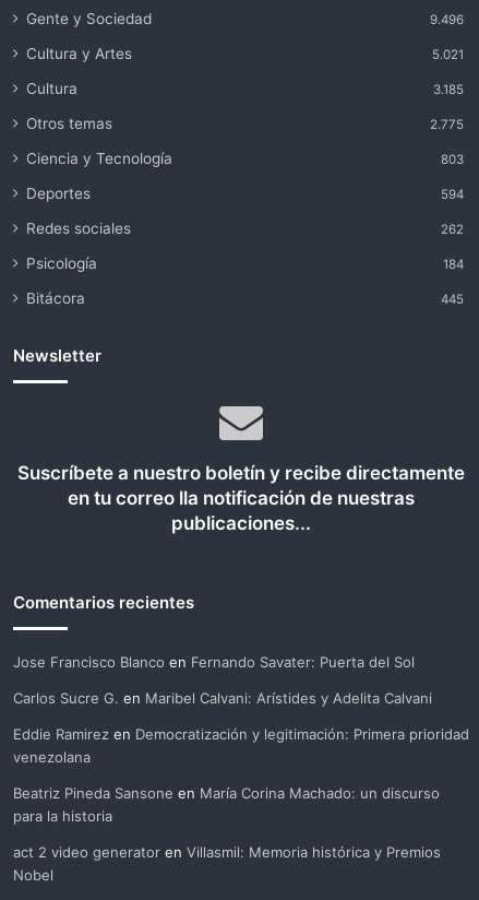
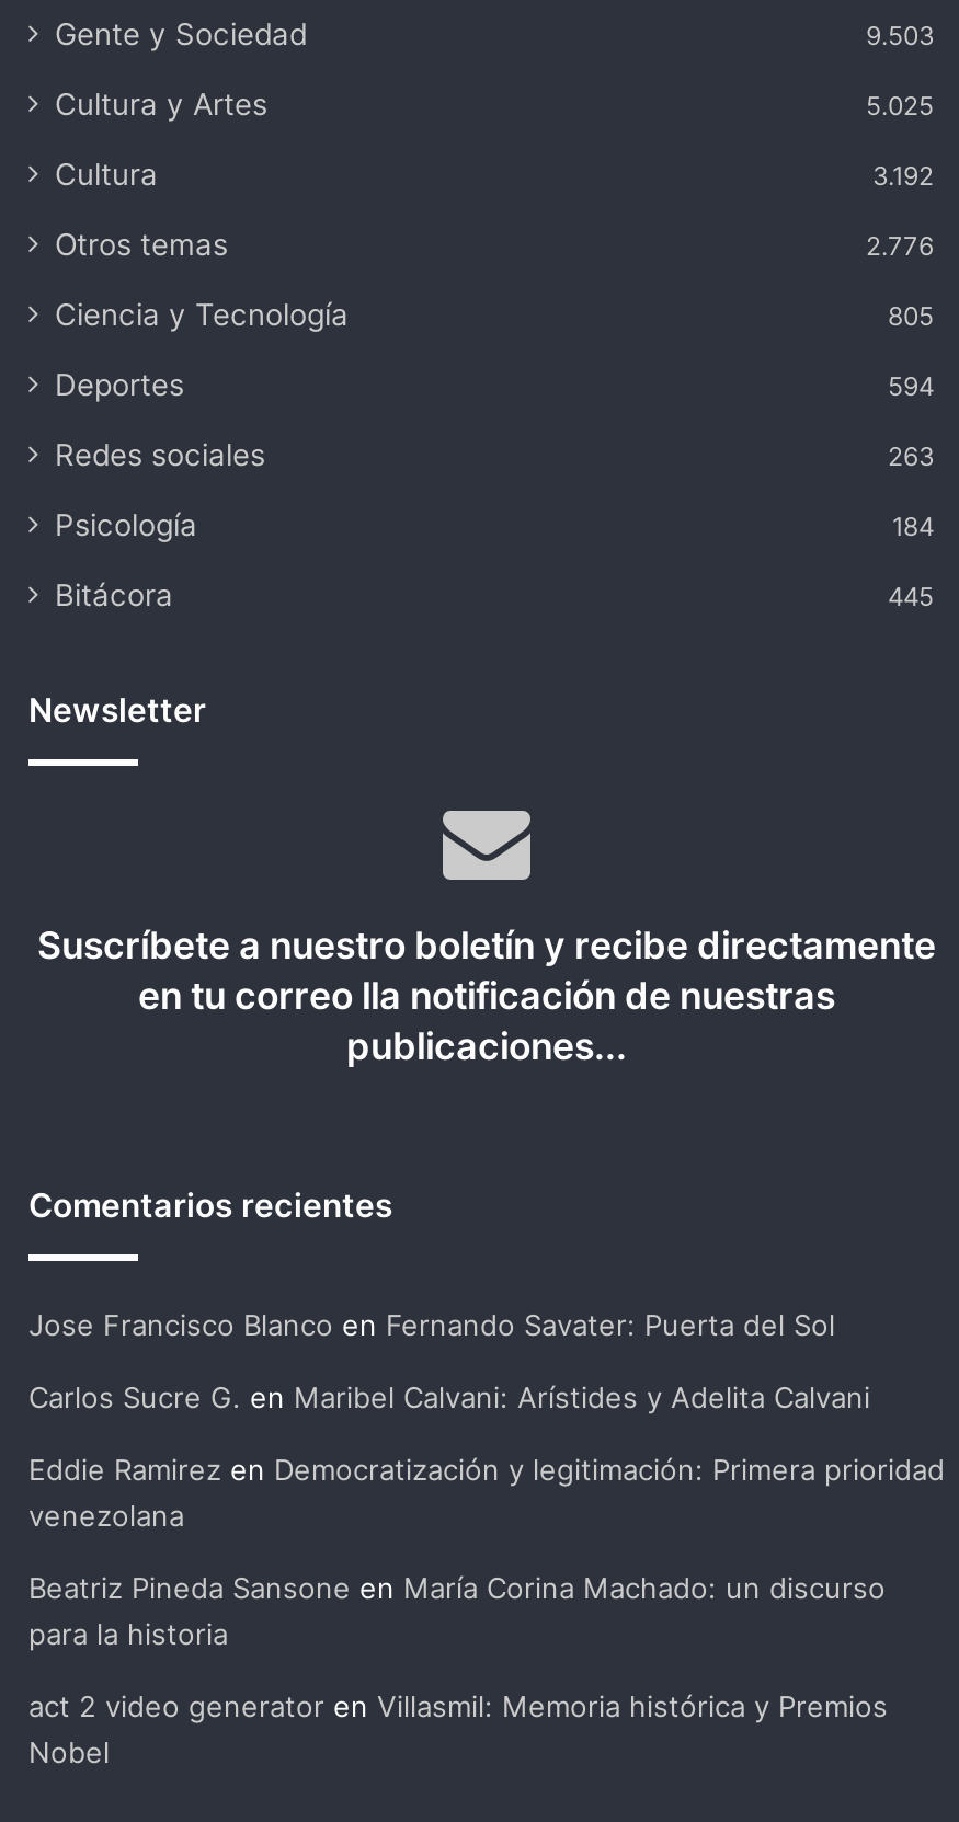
[430,12,464,27] 9.496 -> [866,21,934,52] 9.503
[432,47,464,62] 5.021 -> [866,91,934,122] 5.025
[433,82,464,97] 3.185 -> [872,161,934,192] 3.192
[430,117,464,132] 2.775 -> [866,231,934,262] 2.776
[441,152,464,167] 803 -> [888,302,934,332] 805
[441,222,464,237] 262 -> [888,442,934,472] 263

